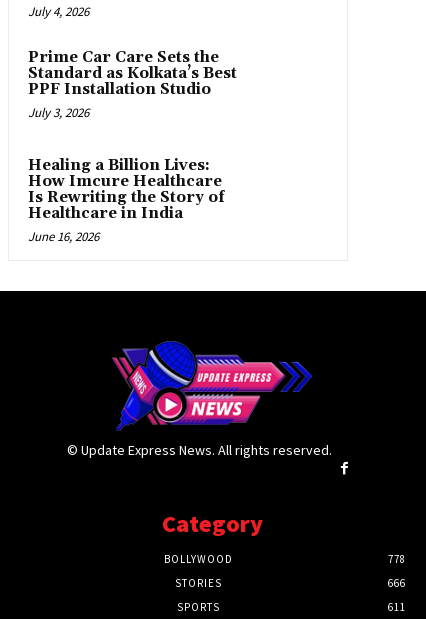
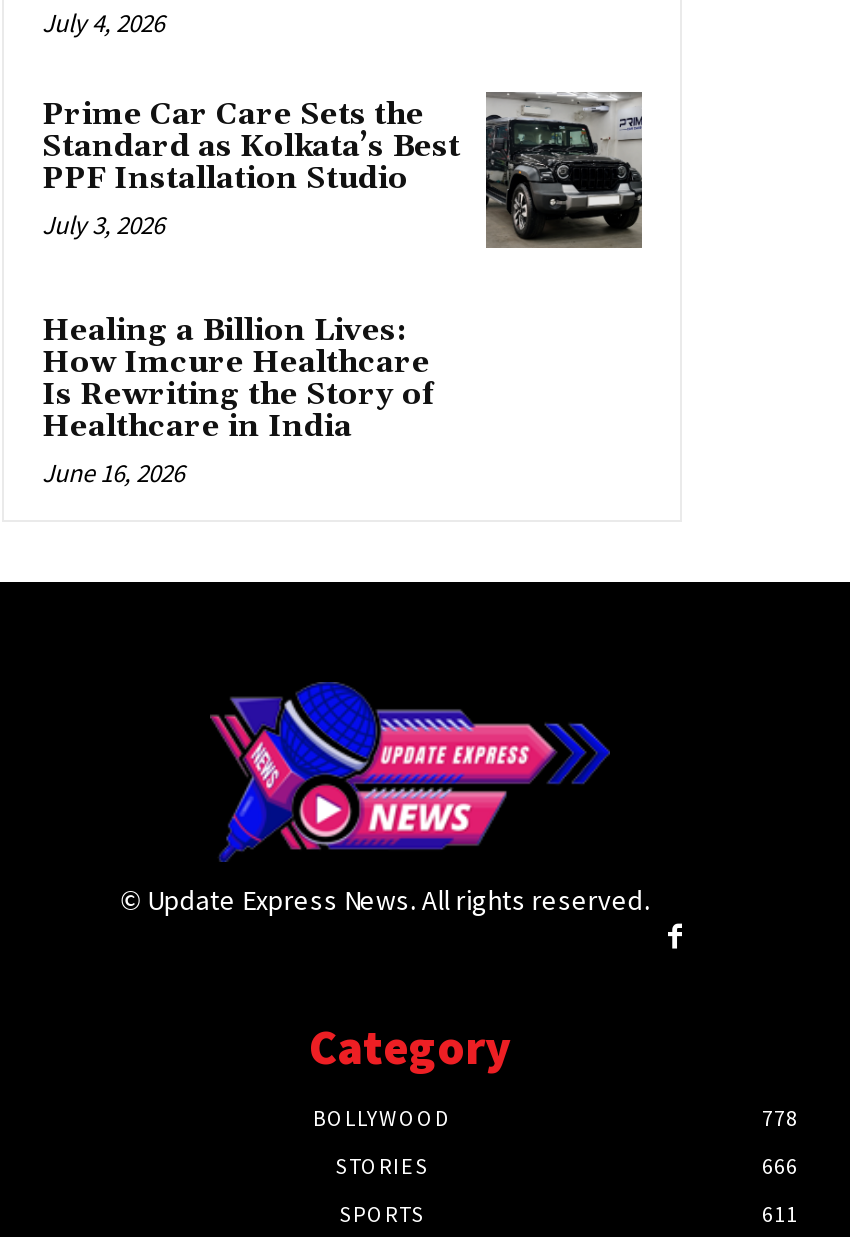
none -> [484,90,644,250] [image]

